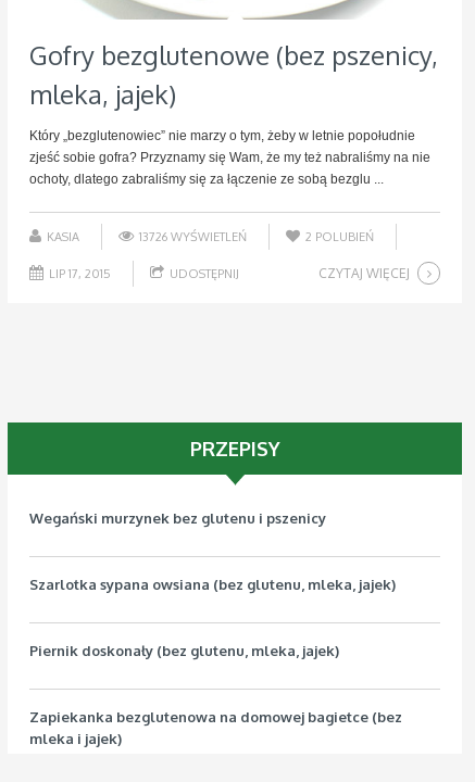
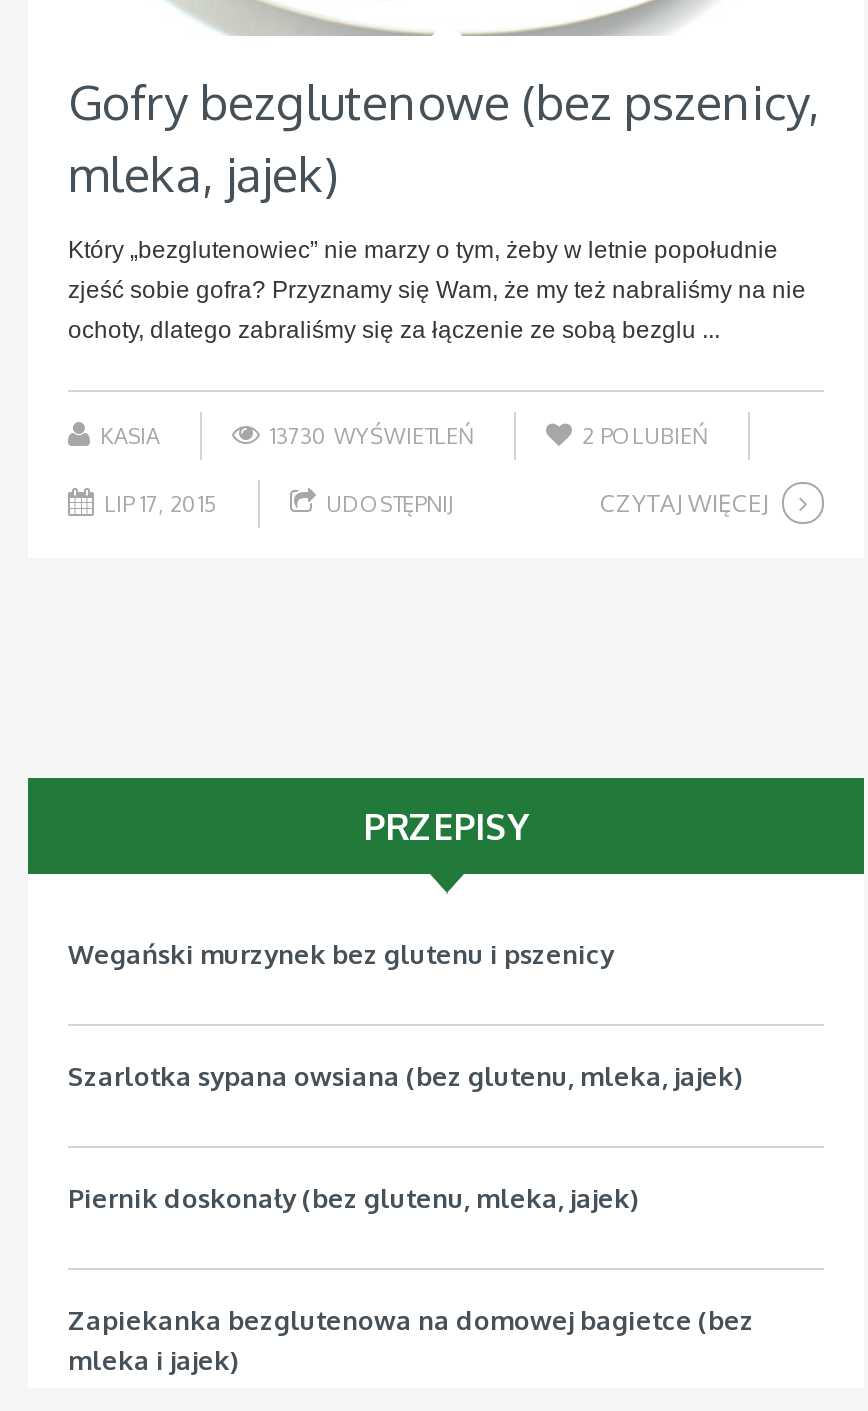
[136,229,247,244] 13726 WYŚWIETLEŃ -> [264,422,474,450] 13730 WYŚWIETLEŃ

